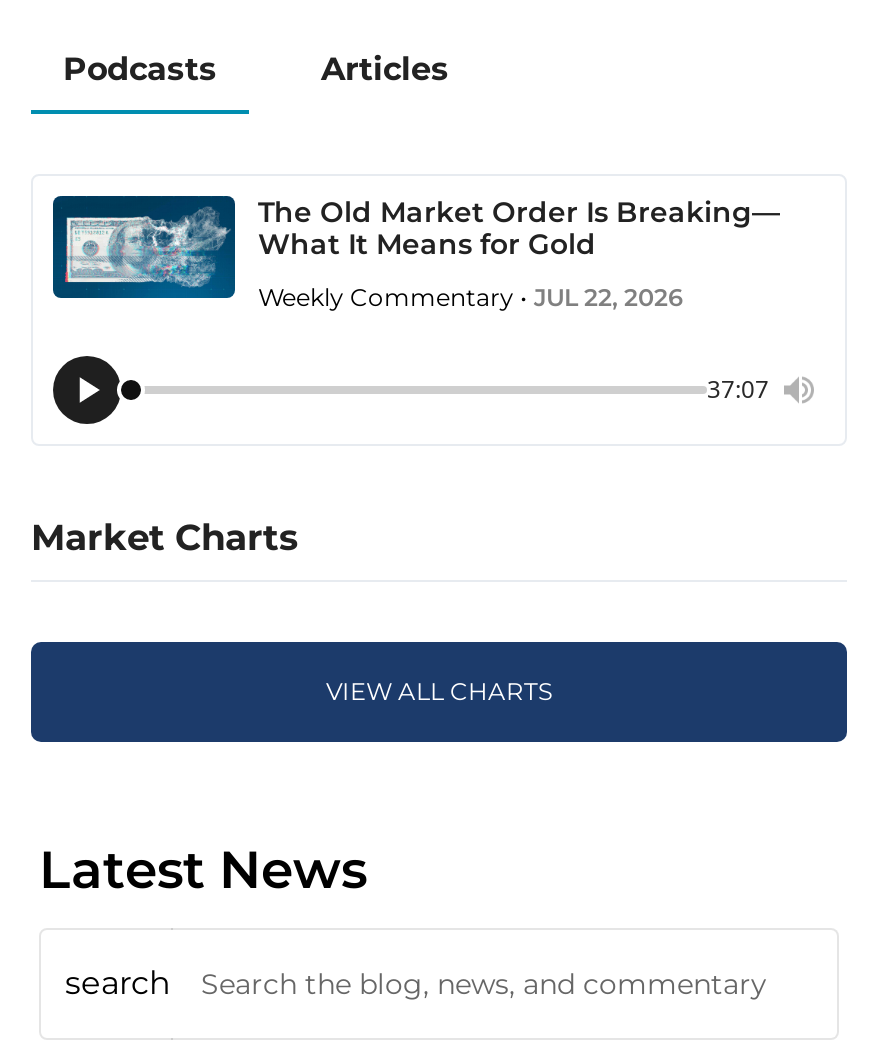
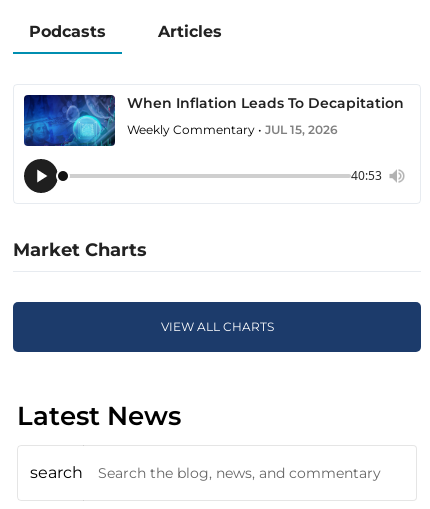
[53,194,780,298] [image] | The Old Market Order Is Breaking— | What It Means for Gold -> [24,94,403,146] [image] | When Inflation Leads To Decapitation
[258,282,684,312] Weekly Commentary • JUL 22, 2026 -> [126,122,337,137] Weekly Commentary • JUL 15, 2026
[707,372,769,406] 37:07 -> [351,167,382,184] 40:53

